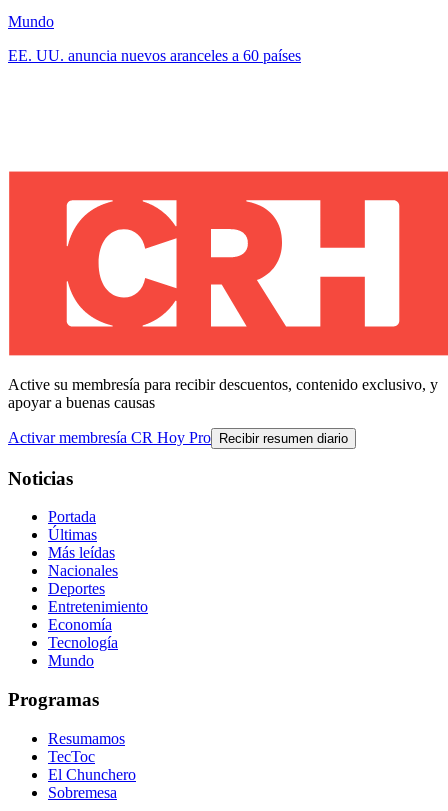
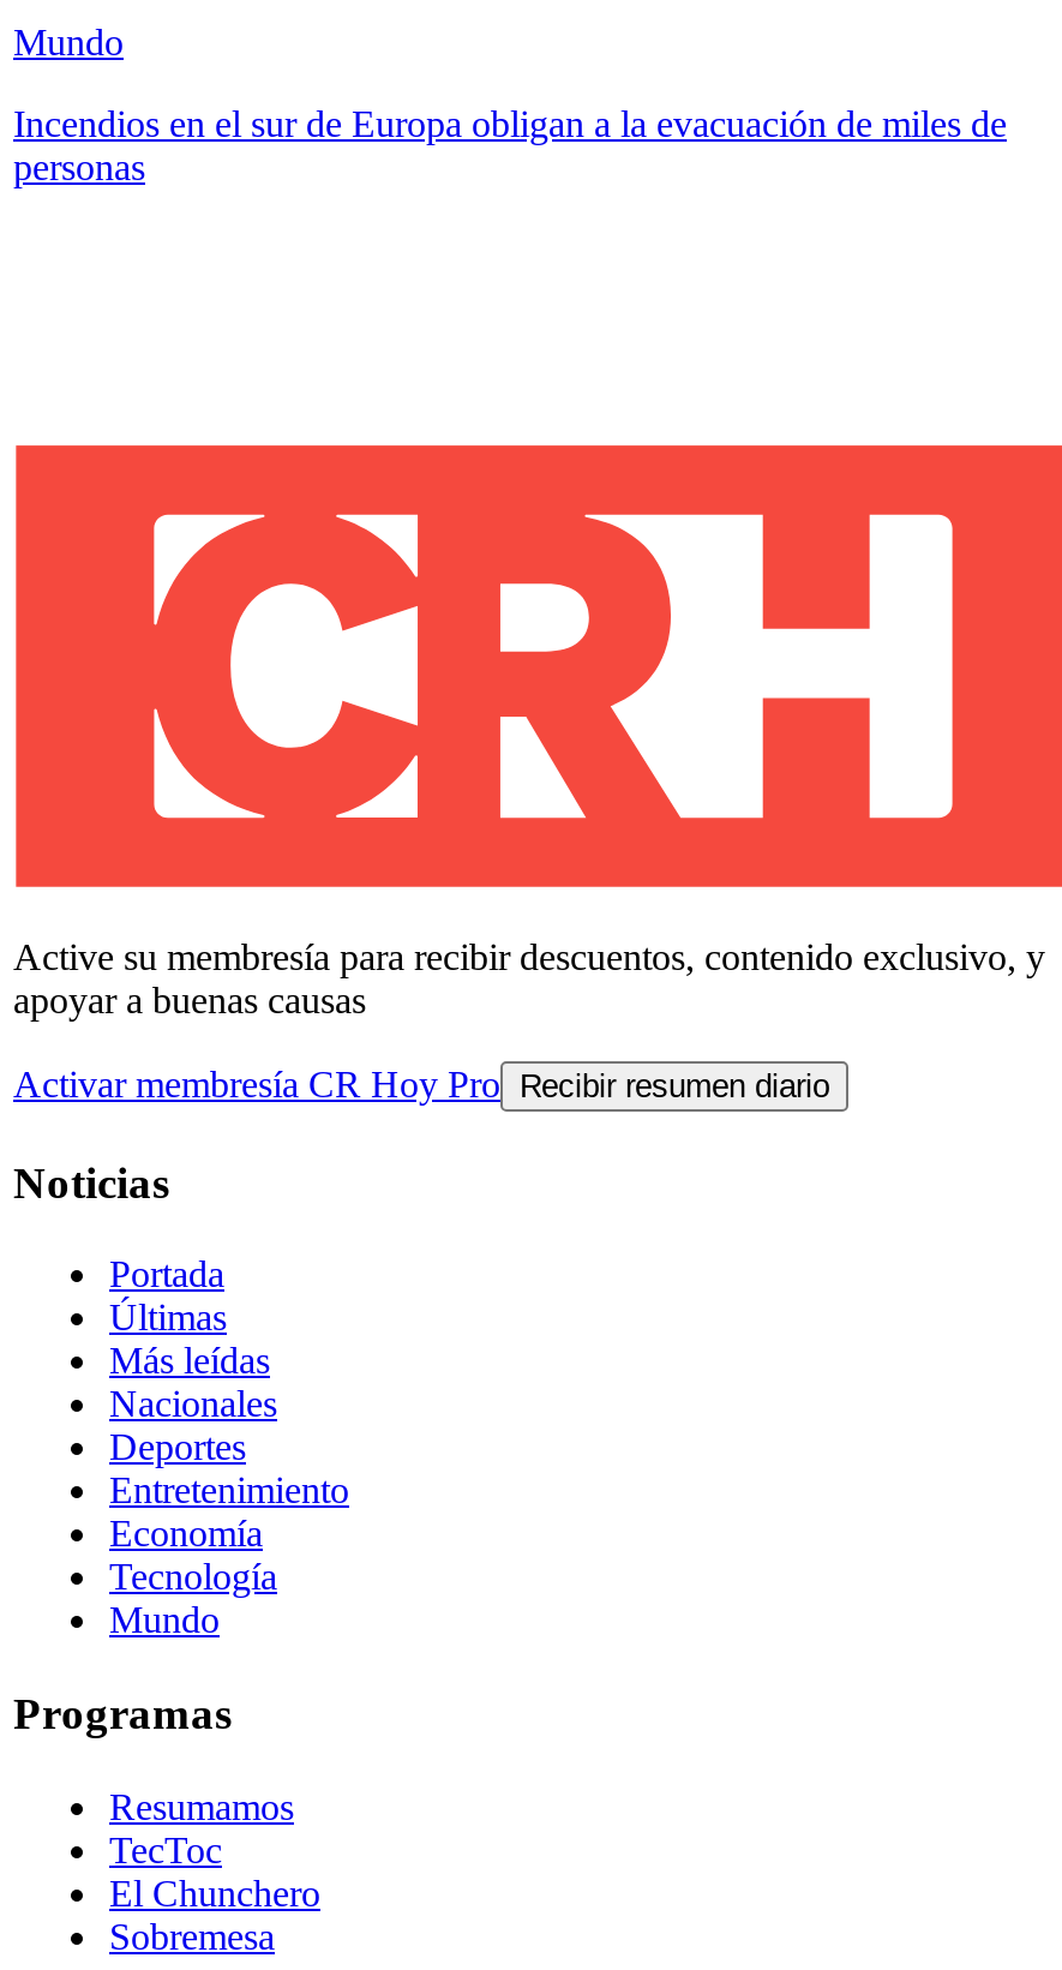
[8,47,301,64] EE. UU. anuncia nuevos aranceles a 60 países -> [13,103,1007,187] Incendios en el sur de Europa obligan a la evacuación de miles de | personas

